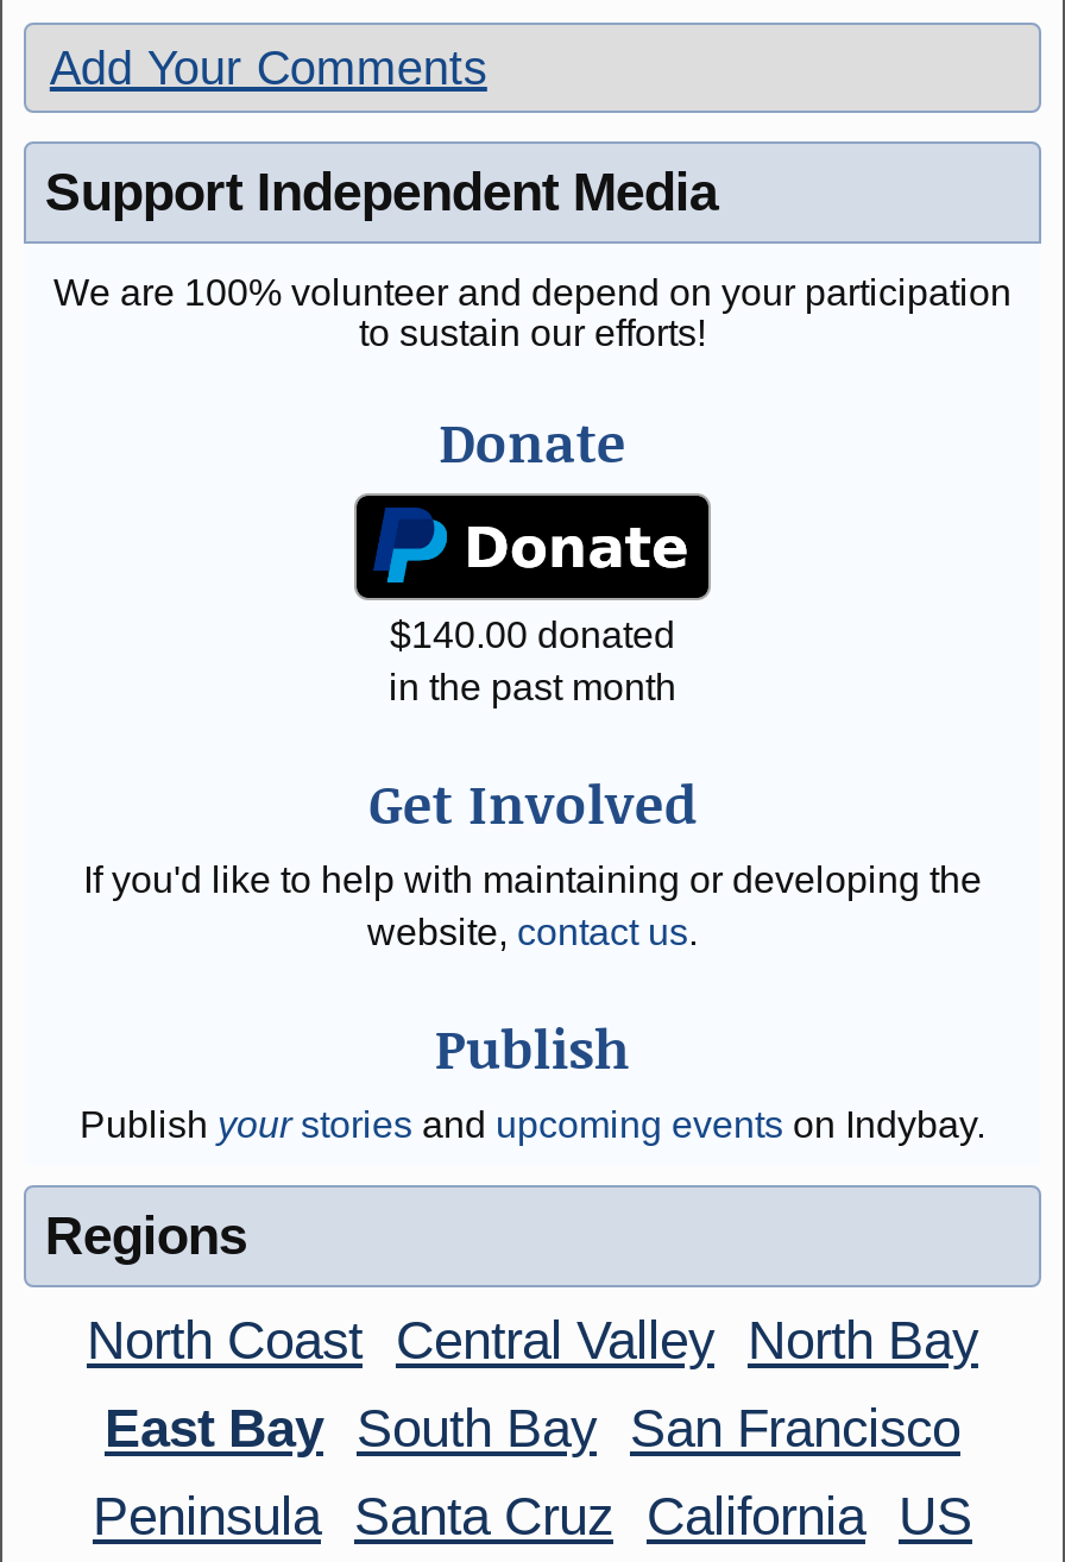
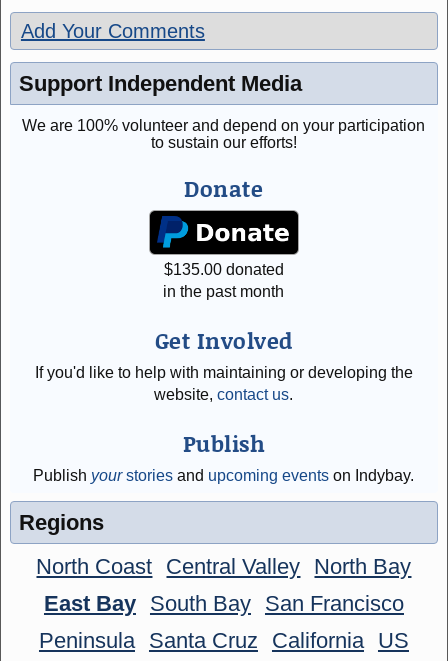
[390,614,675,654] $140.00 donated -> [164,261,284,278] $135.00 donated

